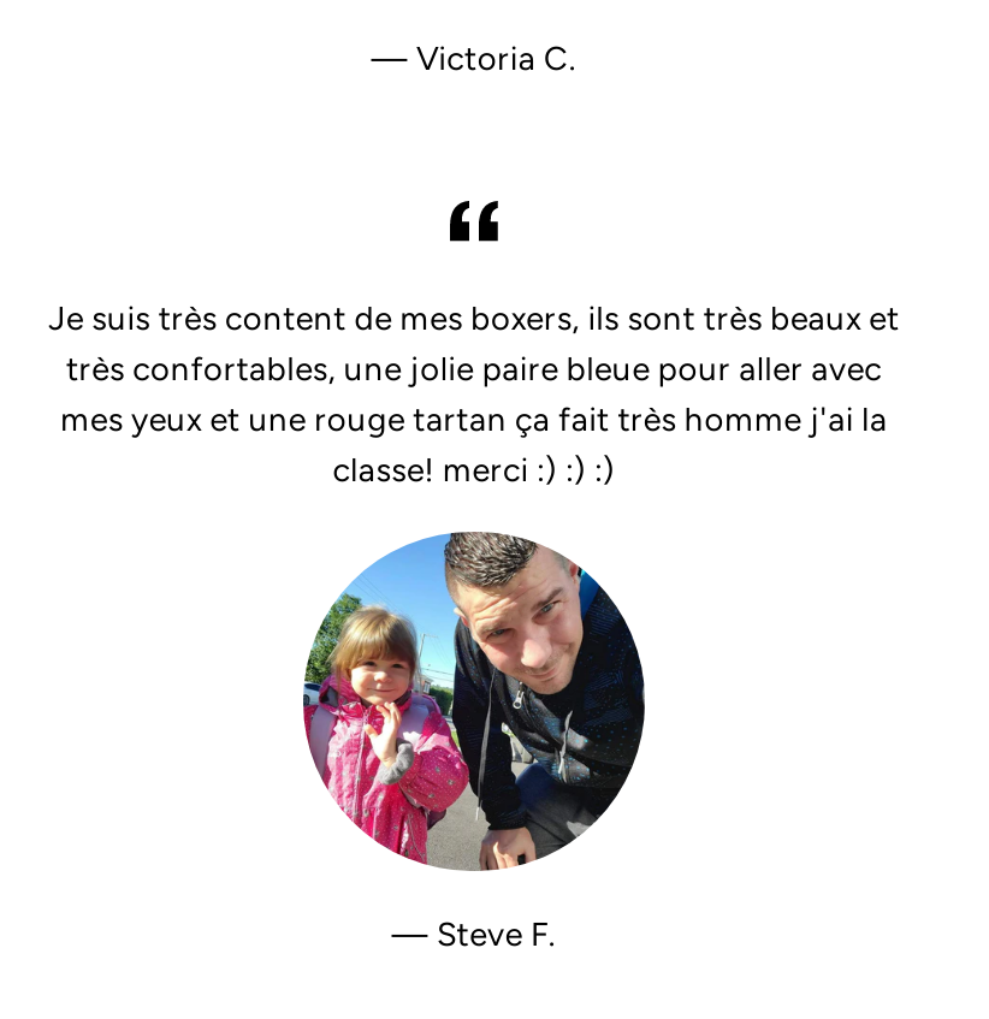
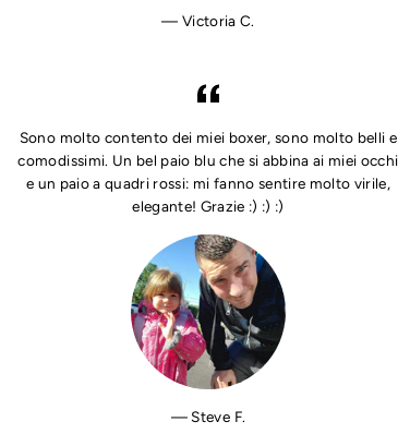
[48,297,900,487] Je suis très content de mes boxers, ils sont très beaux et | très confortables, une jolie paire bleue pour aller avec | mes yeux et une rouge tartan ça fait très homme j'ai la | classe! merci :) :) :) -> [18,129,399,215] Sono molto contento dei miei boxer, sono molto belli e | comodissimi. Un bel paio blu che si abbina ai miei occhi | e un paio a quadri rossi: mi fanno sentire molto virile, | elegante! Grazie :) :) :)

